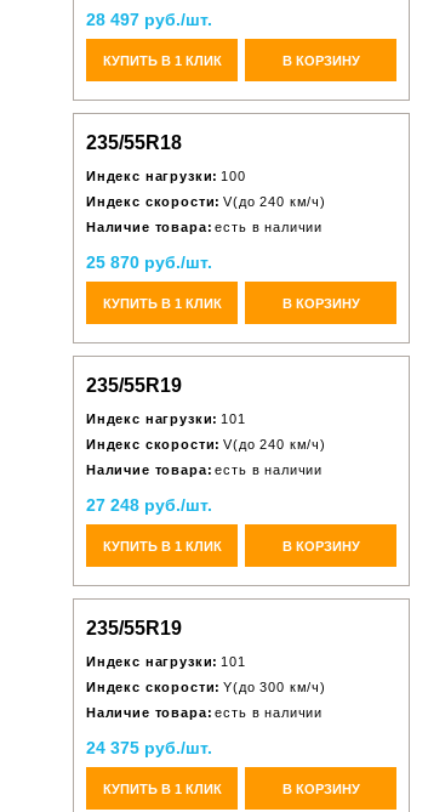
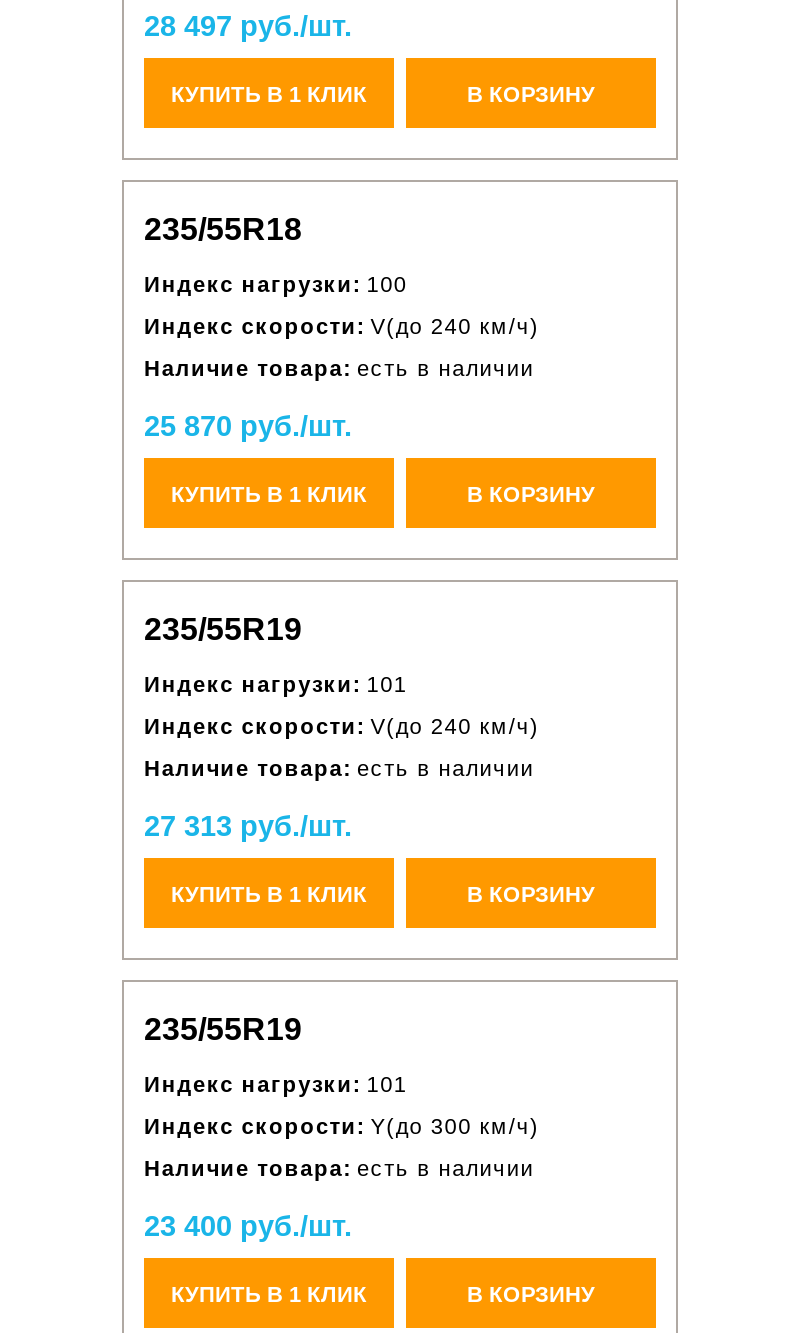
[86,495,212,515] 27 248 руб./шт. -> [144,810,352,842] 27 313 руб./шт.
[86,738,212,757] 24 375 руб./шт. -> [144,1210,352,1242] 23 400 руб./шт.

